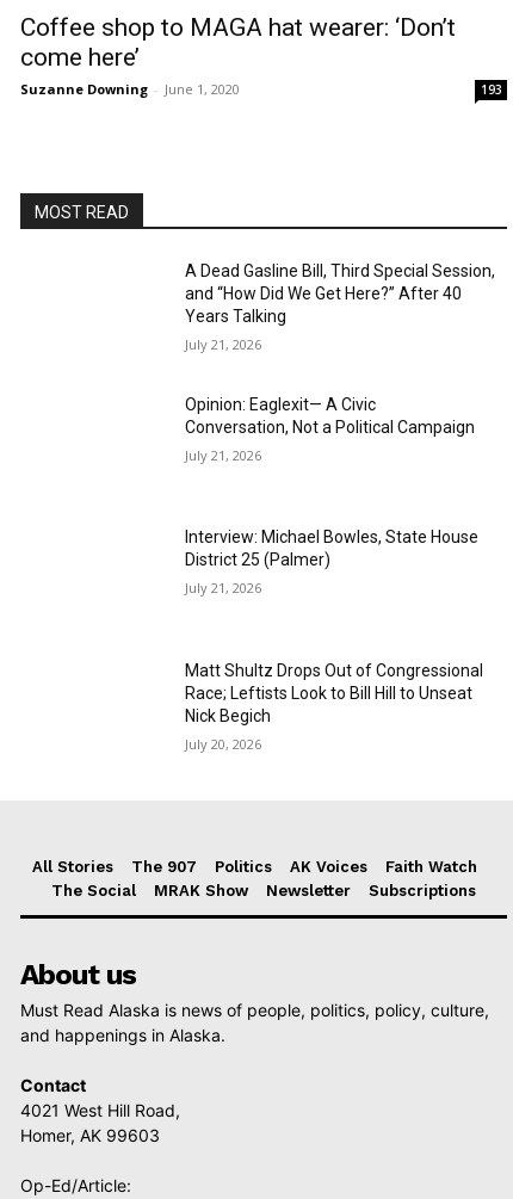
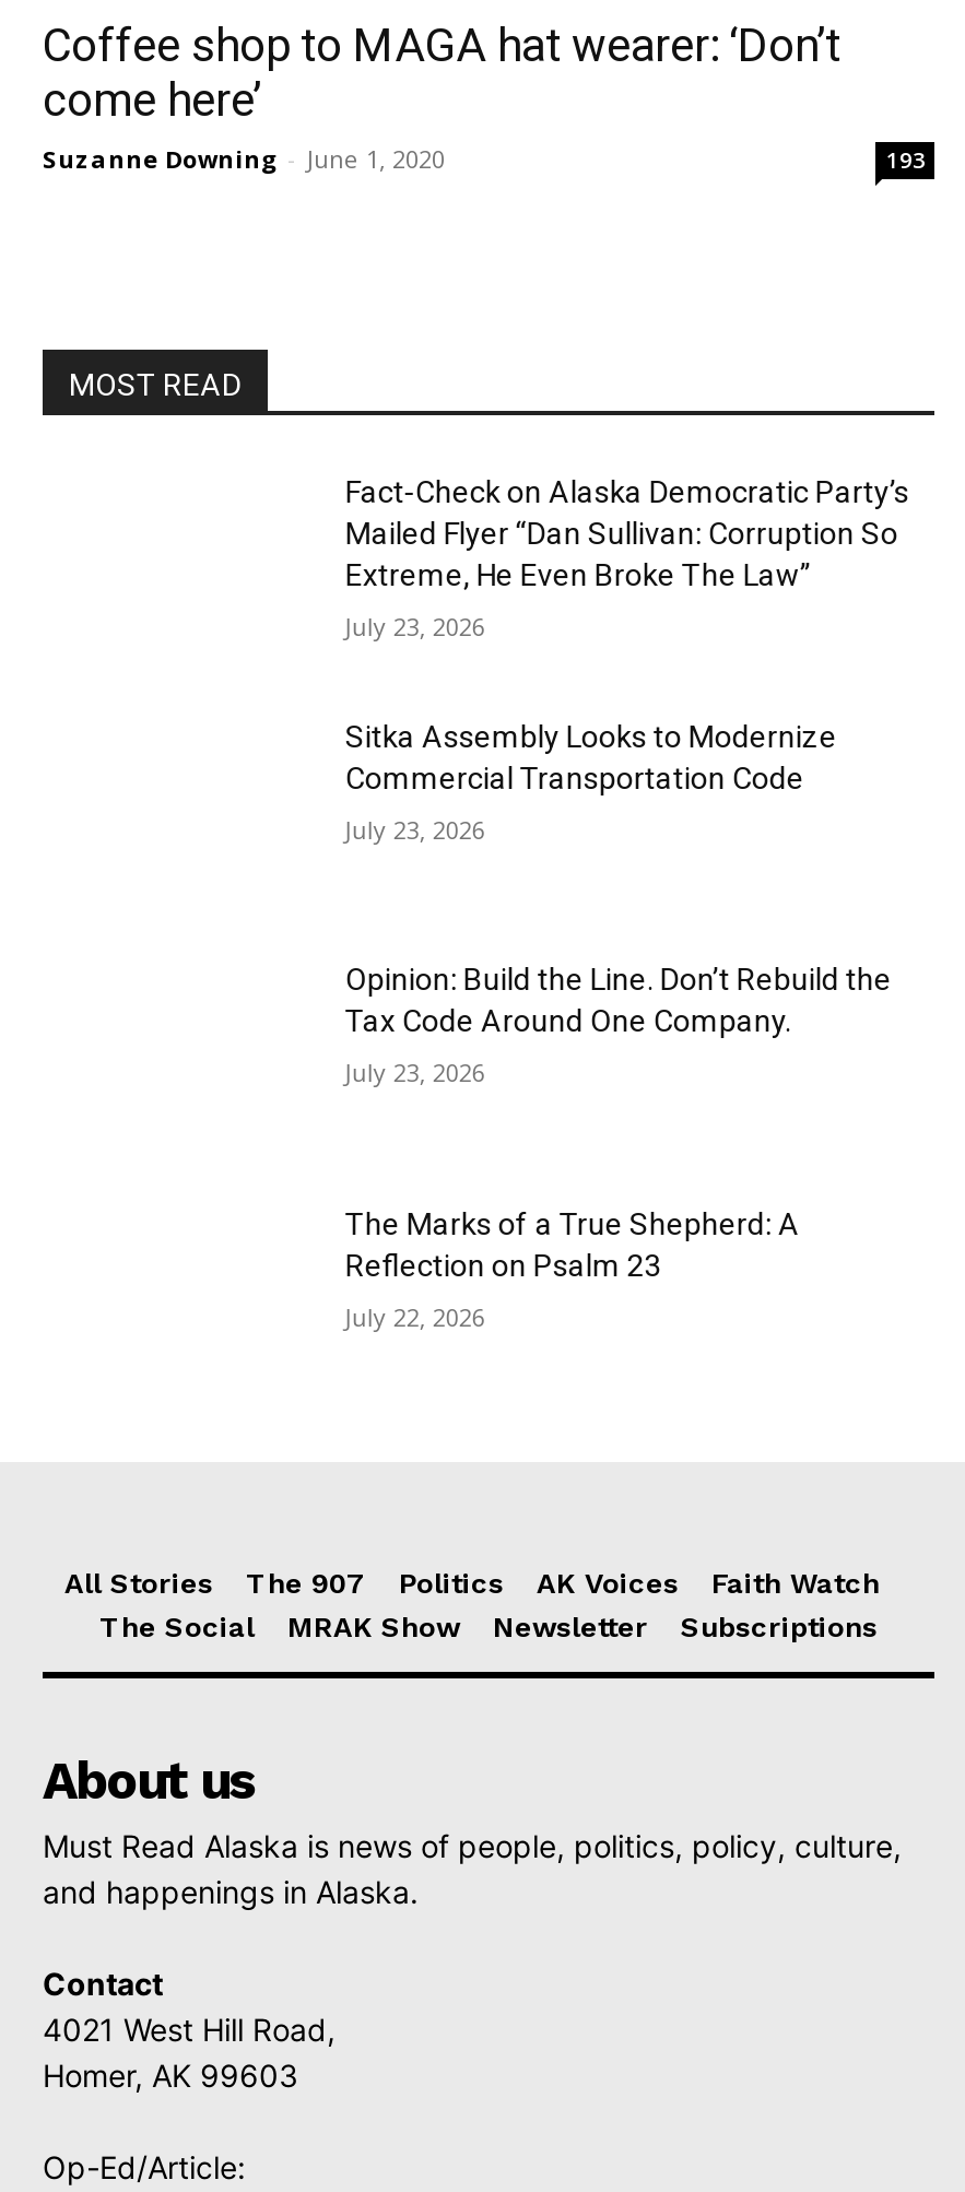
[185,261,496,326] A Dead Gasline Bill, Third Special Session, | and “How Did We Get Here?” After 40 | Years Talking -> [345,474,909,592] Fact-Check on Alaska Democratic Party’s | Mailed Flyer “Dan Sullivan: Corruption So | Extreme, He Even Broke The Law”
[185,335,262,353] July 21, 2026 -> [345,610,485,643] July 23, 2026
[185,395,475,436] Opinion: Eaglexit— A Civic | Conversation, Not a Political Campaign -> [345,718,837,795] Sitka Assembly Looks to Modernize | Commercial Transportation Code
[185,446,262,464] July 21, 2026 -> [345,812,485,845] July 23, 2026
[185,528,479,569] Interview: Michael Bowles, State House | District 25 (Palmer) -> [345,962,892,1039] Opinion: Build the Line. Don’t Rebuild the | Tax Code Around One Company.
[185,579,262,597] July 21, 2026 -> [345,1056,485,1089] July 23, 2026
[185,661,484,725] Matt Shultz Drops Out of Congressional | Race; Leftists Look to Bill Hill to Unseat | Nick Begich -> [345,1206,800,1283] The Marks of a True Shepherd: A | Reflection on Psalm 23
[185,735,262,753] July 20, 2026 -> [345,1300,485,1333] July 22, 2026

